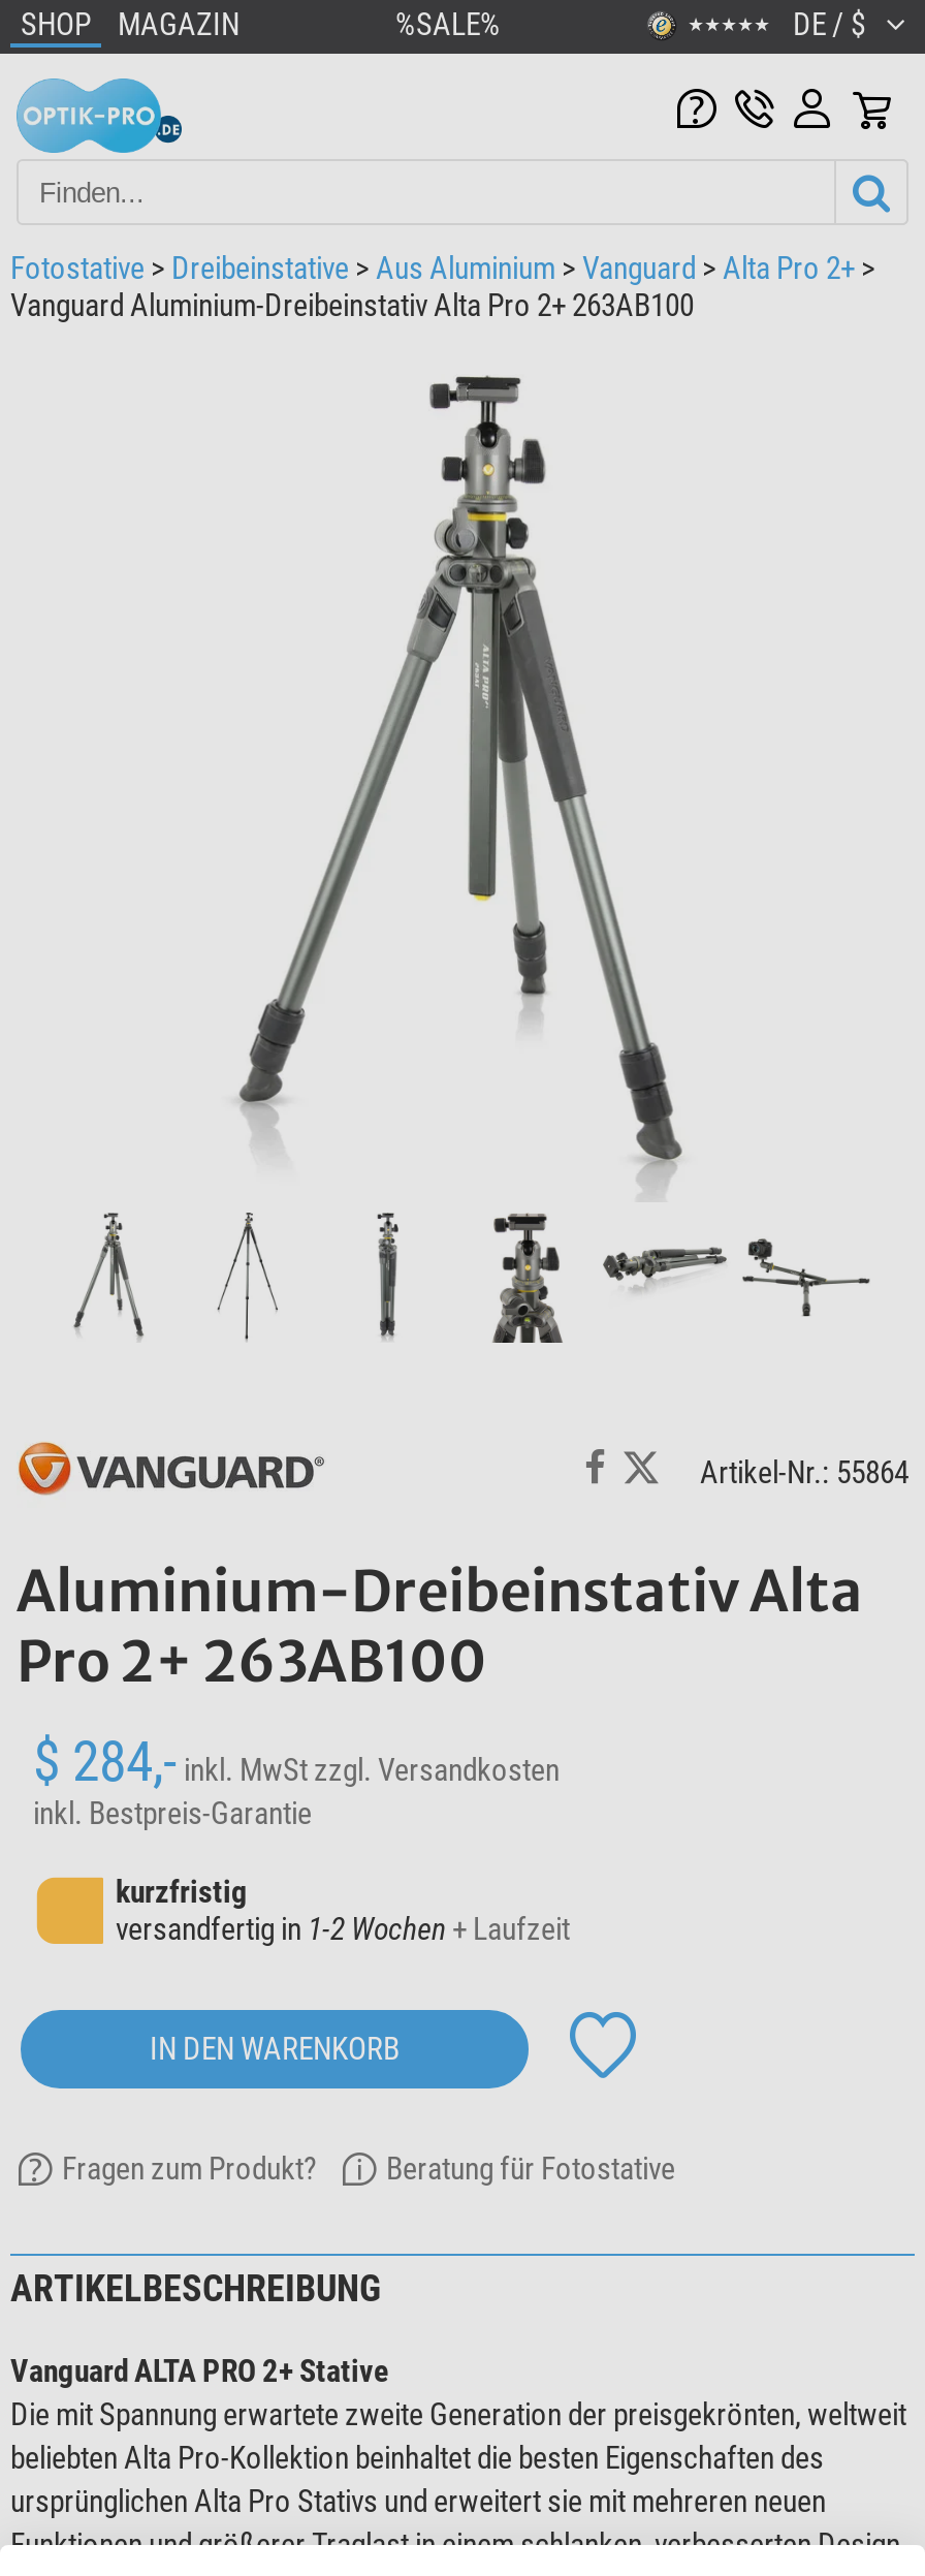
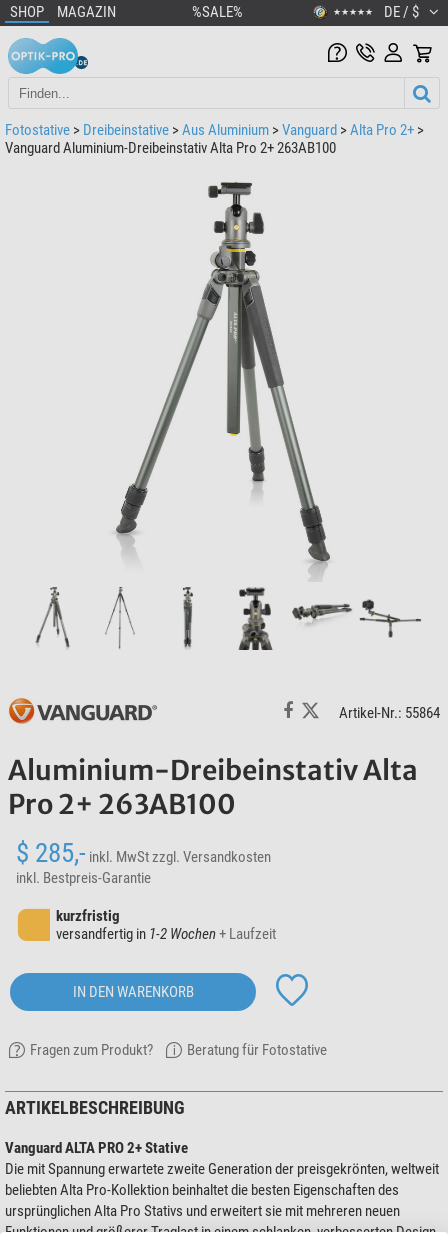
[33,1729,560,1795] $ 284,- inkl. MwSt zzgl. Versandkosten -> [16,837,271,869] $ 285,- inkl. MwSt zzgl. Versandkosten

